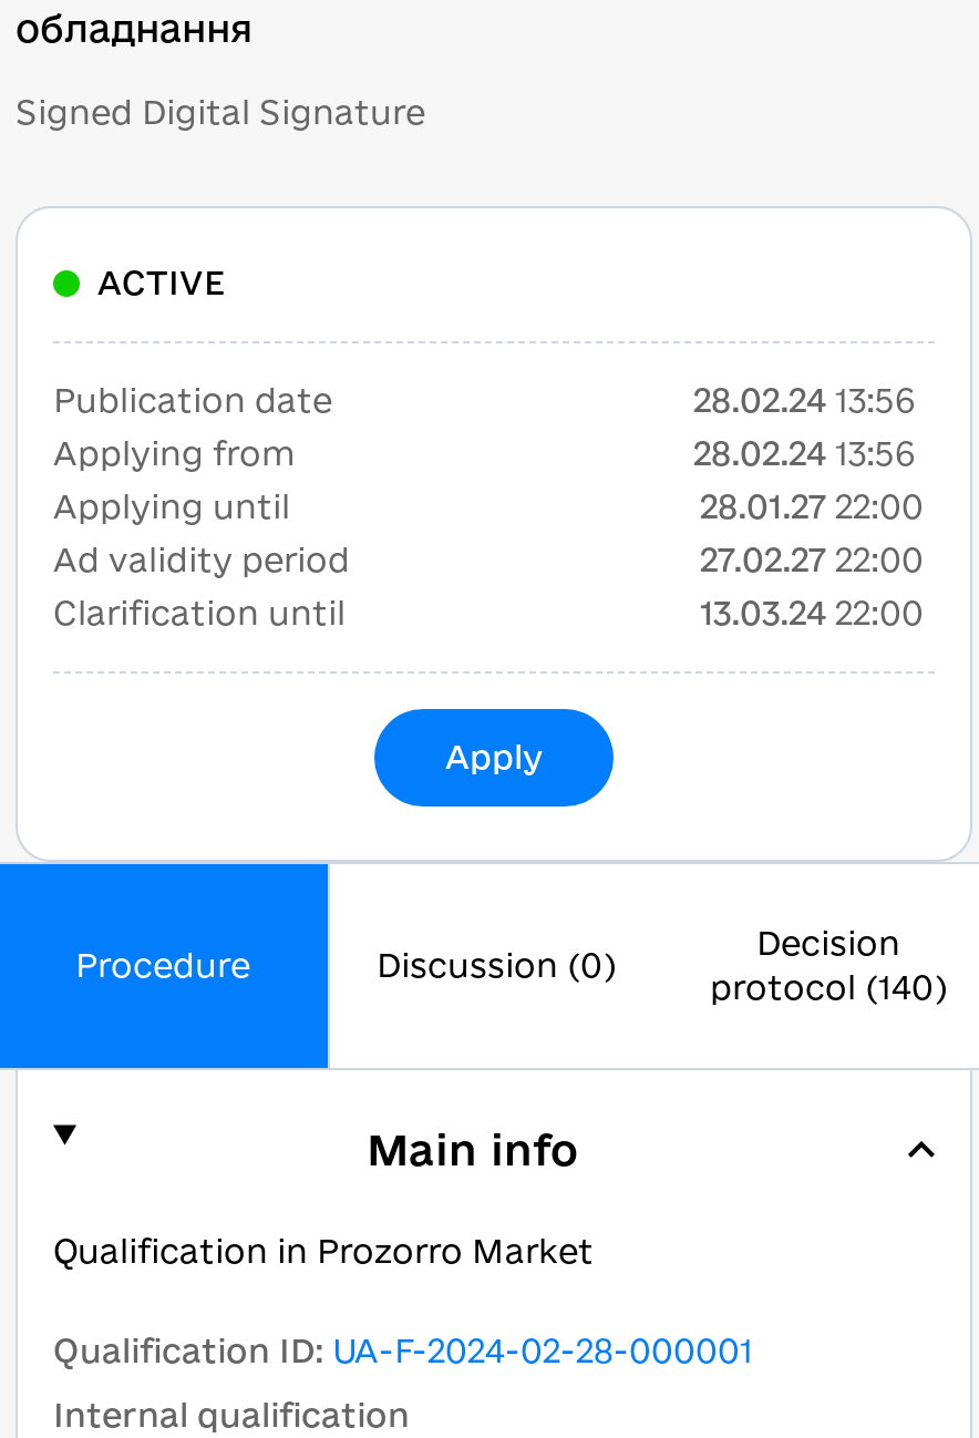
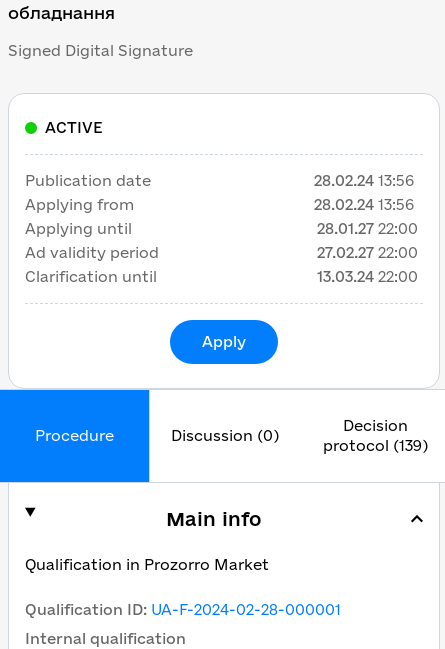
[710,968,947,1006] protocol (140) -> [322,437,427,454] protocol (139)

